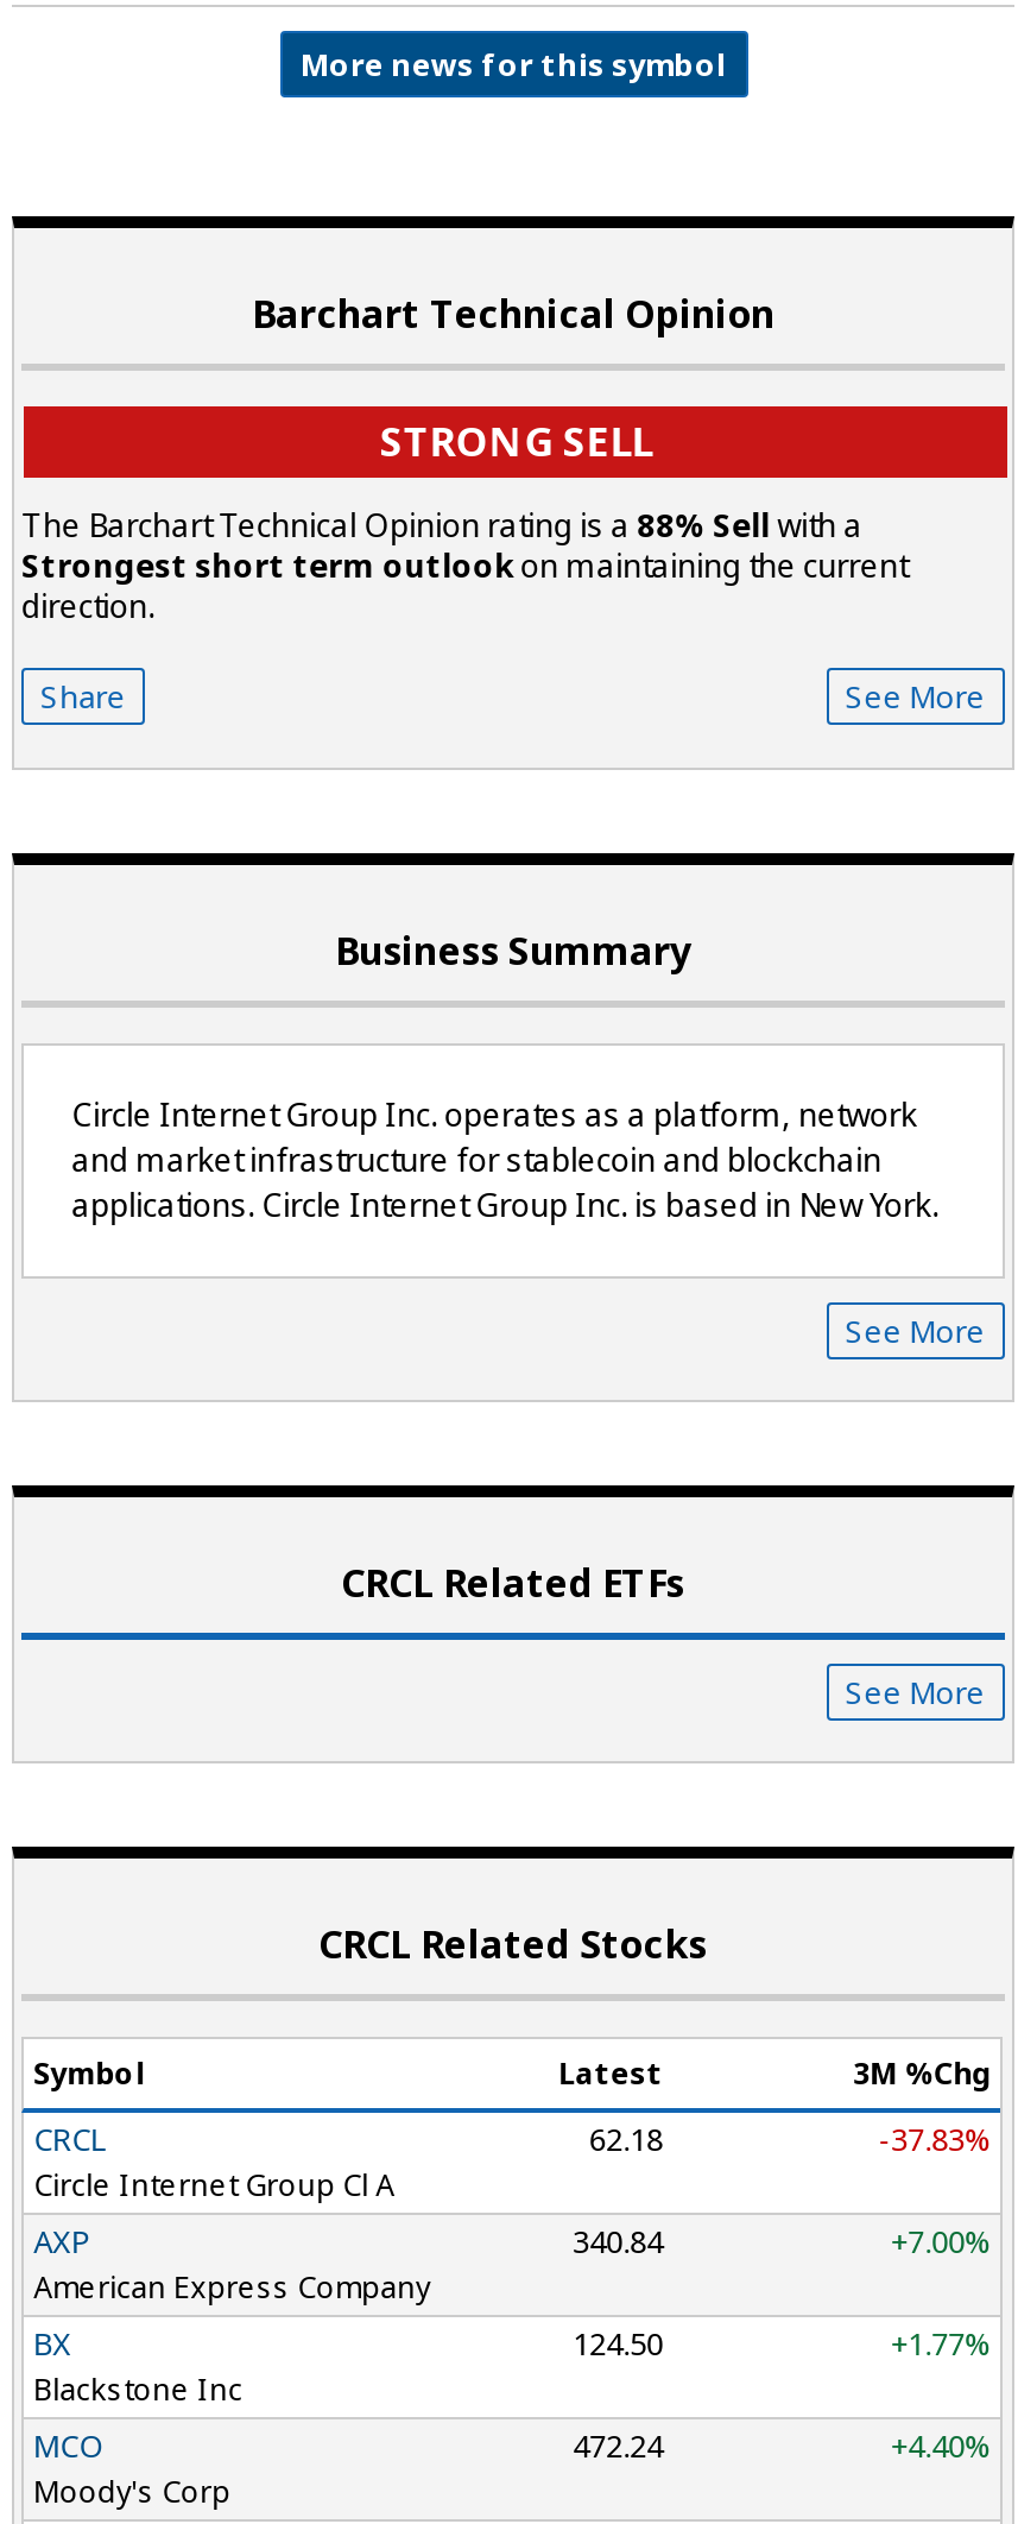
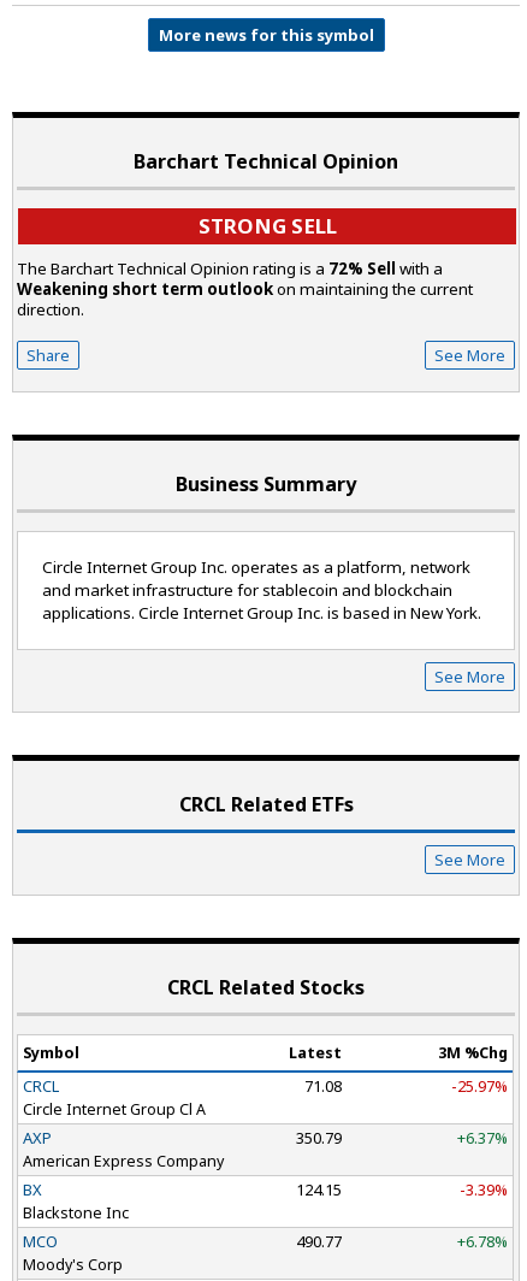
[22,504,863,547] The Barchart Technical Opinion rating is a 88% Sell with a -> [17,258,443,279] The Barchart Technical Opinion rating is a 72% Sell with a
[22,544,908,587] Strongest short term outlookon maintaining the current -> [17,278,473,300] Weakening short term outlookon maintaining the current
[589,2118,663,2160] 62.18 -> [305,1075,342,1097] 71.08
[879,2118,991,2160] -37.83% -> [451,1075,508,1097] -25.97%
[573,2220,663,2263] 340.84 -> [296,1127,342,1149] 350.79
[891,2220,991,2263] +7.00% -> [457,1127,508,1149] +6.37%
[573,2322,663,2365] 124.50 -> [296,1179,342,1200] 124.15
[891,2322,991,2365] +1.77% -> [460,1179,508,1200] -3.39%
[573,2424,663,2467] 472.24 -> [296,1230,342,1252] 490.77
[891,2424,991,2467] +4.40% -> [457,1230,508,1252] +6.78%

